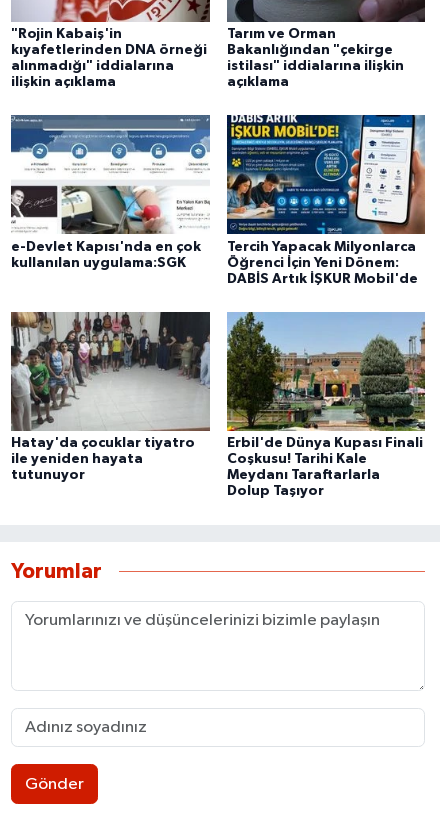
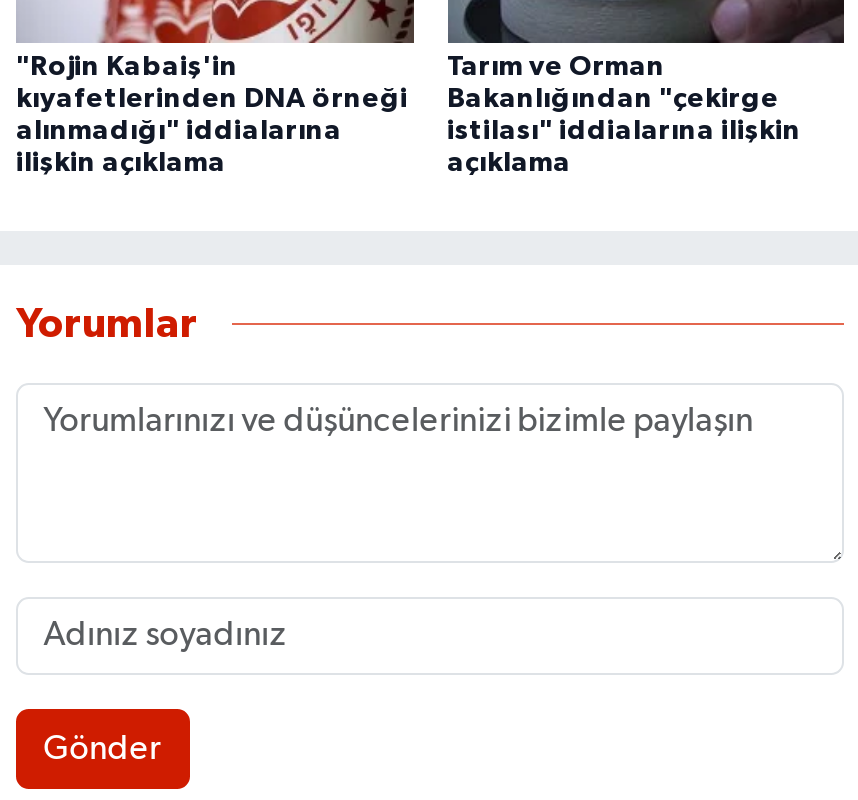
[11,114,211,173] [image] -> none
[226,114,426,286] [image] | Tercih Yapacak Milyonlarca | Öğrenci İçin Yeni Dönem: | DABİS Artık İŞKUR Mobil'de -> none
[10,183,209,270] [image] | e-Devlet Kapısı'nda en çok | kullanılan uygulama:SGK -> none
[10,311,211,482] [image] | Hatay'da çocuklar tiyatro | ile yeniden hayata | tutunuyor -> none
[226,311,426,498] [image] | Erbil'de Dünya Kupası Finali | Coşkusu! Tarihi Kale | Meydanı Taraftarlarla | Dolup Taşıyor -> none

